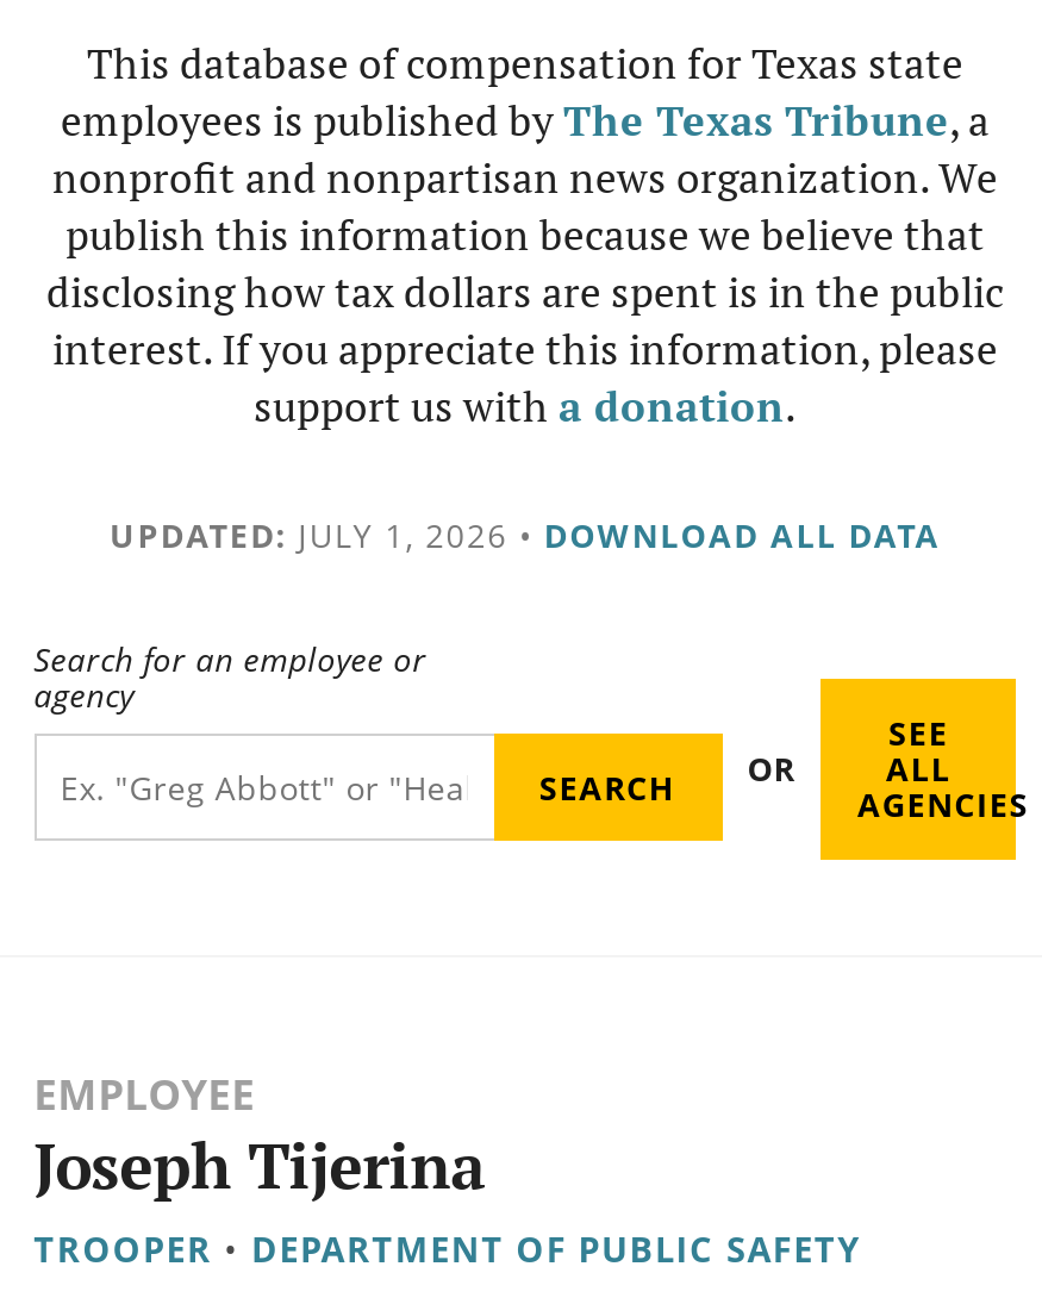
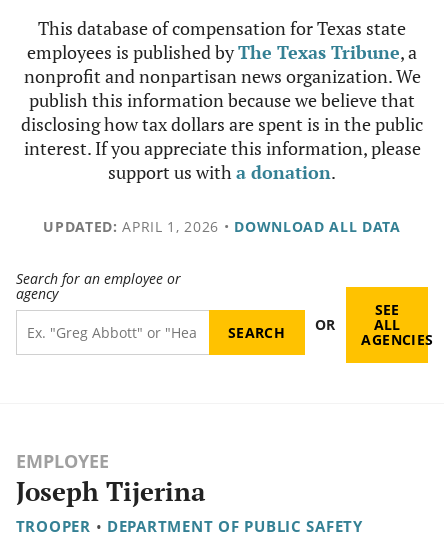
[110,512,941,557] UPDATED: JULY 1, 2026 • DOWNLOAD ALL DATA -> [43,217,401,236] UPDATED: APRIL 1, 2026 • DOWNLOAD ALL DATA

